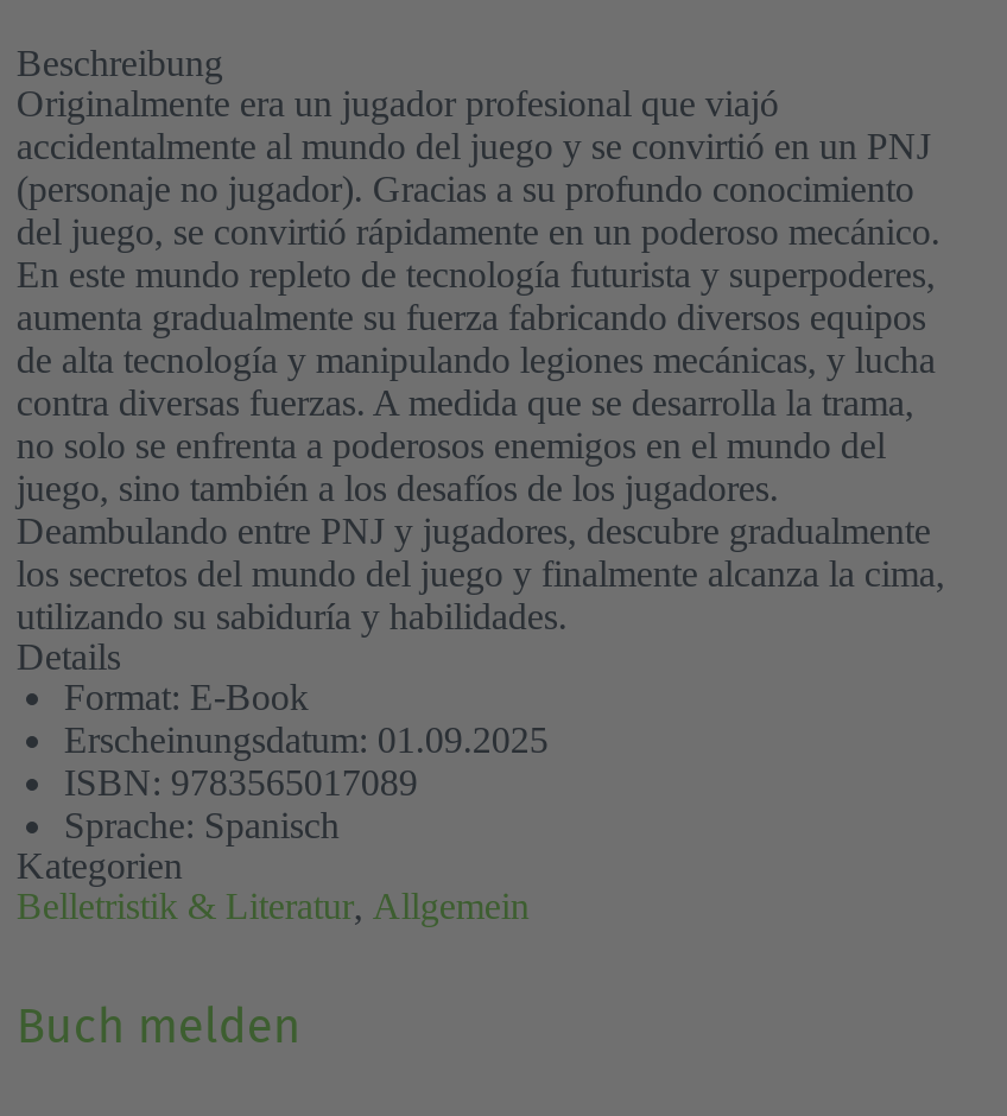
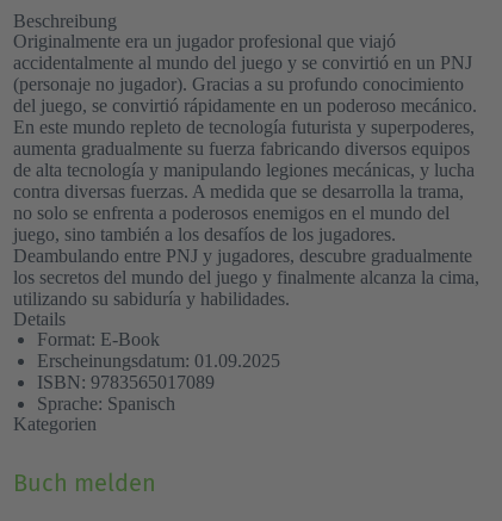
[16,885,529,925] Belletristik & Literatur, Allgemein -> none

